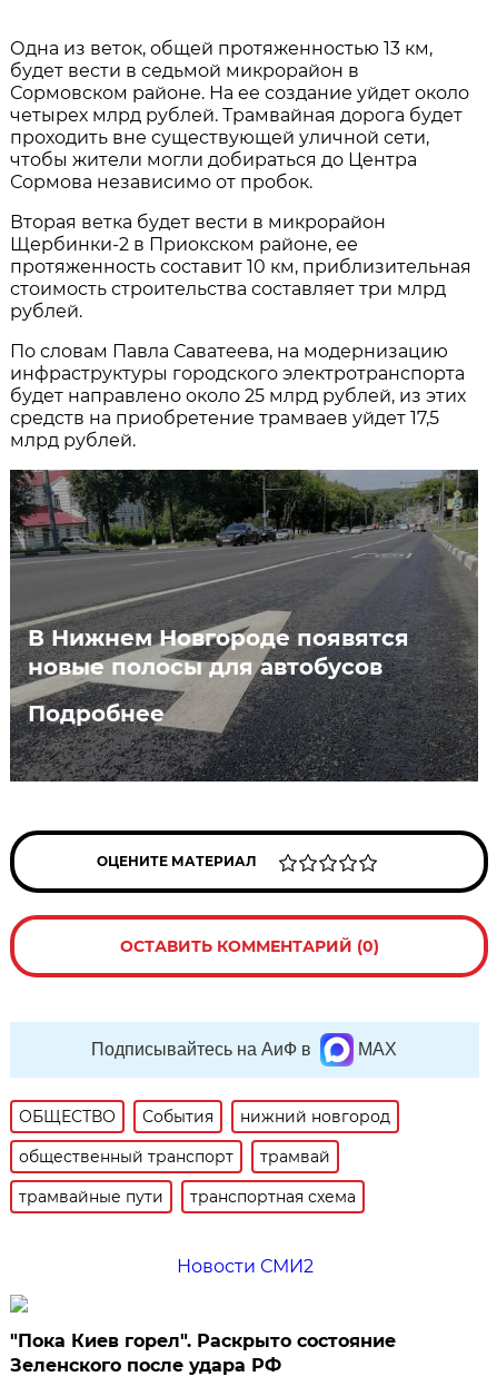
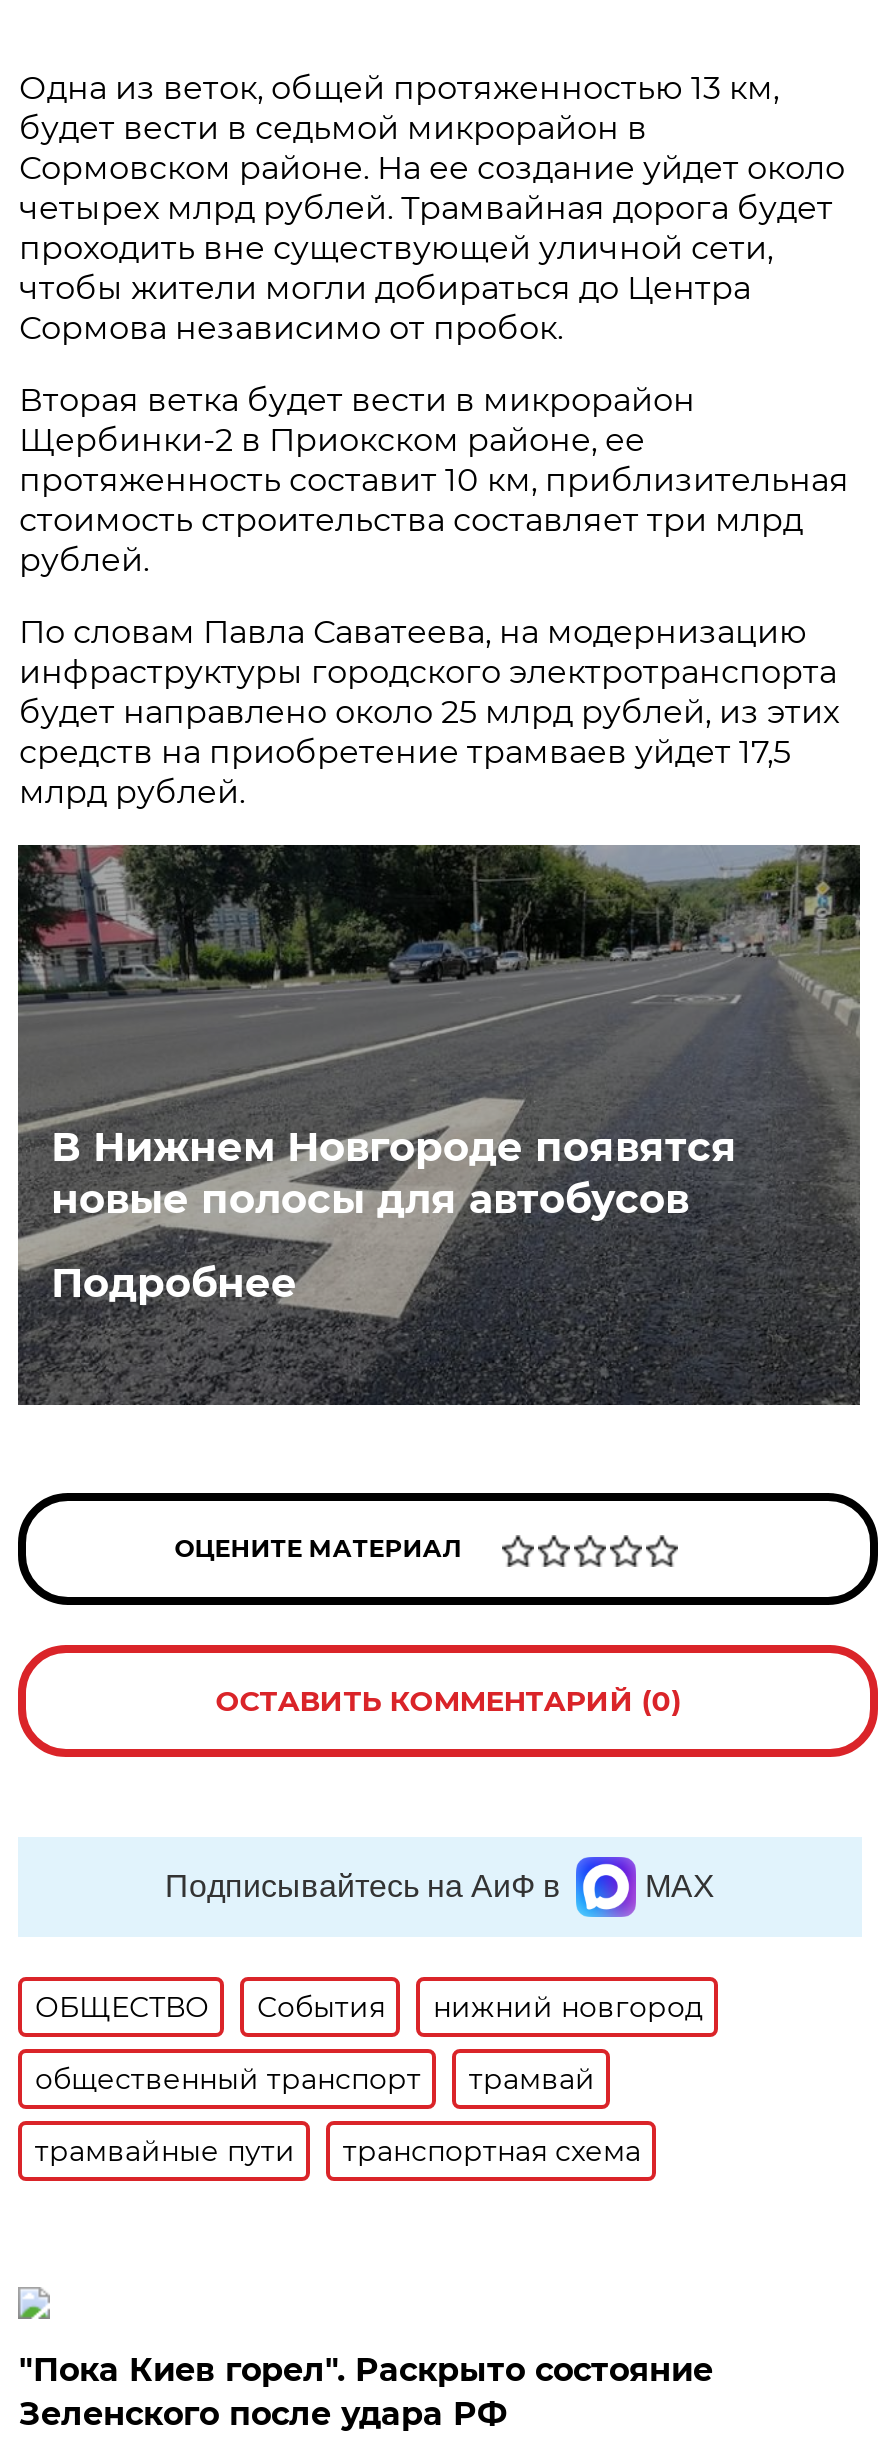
[176,1256,313,1277] Новости СМИ2 -> none

